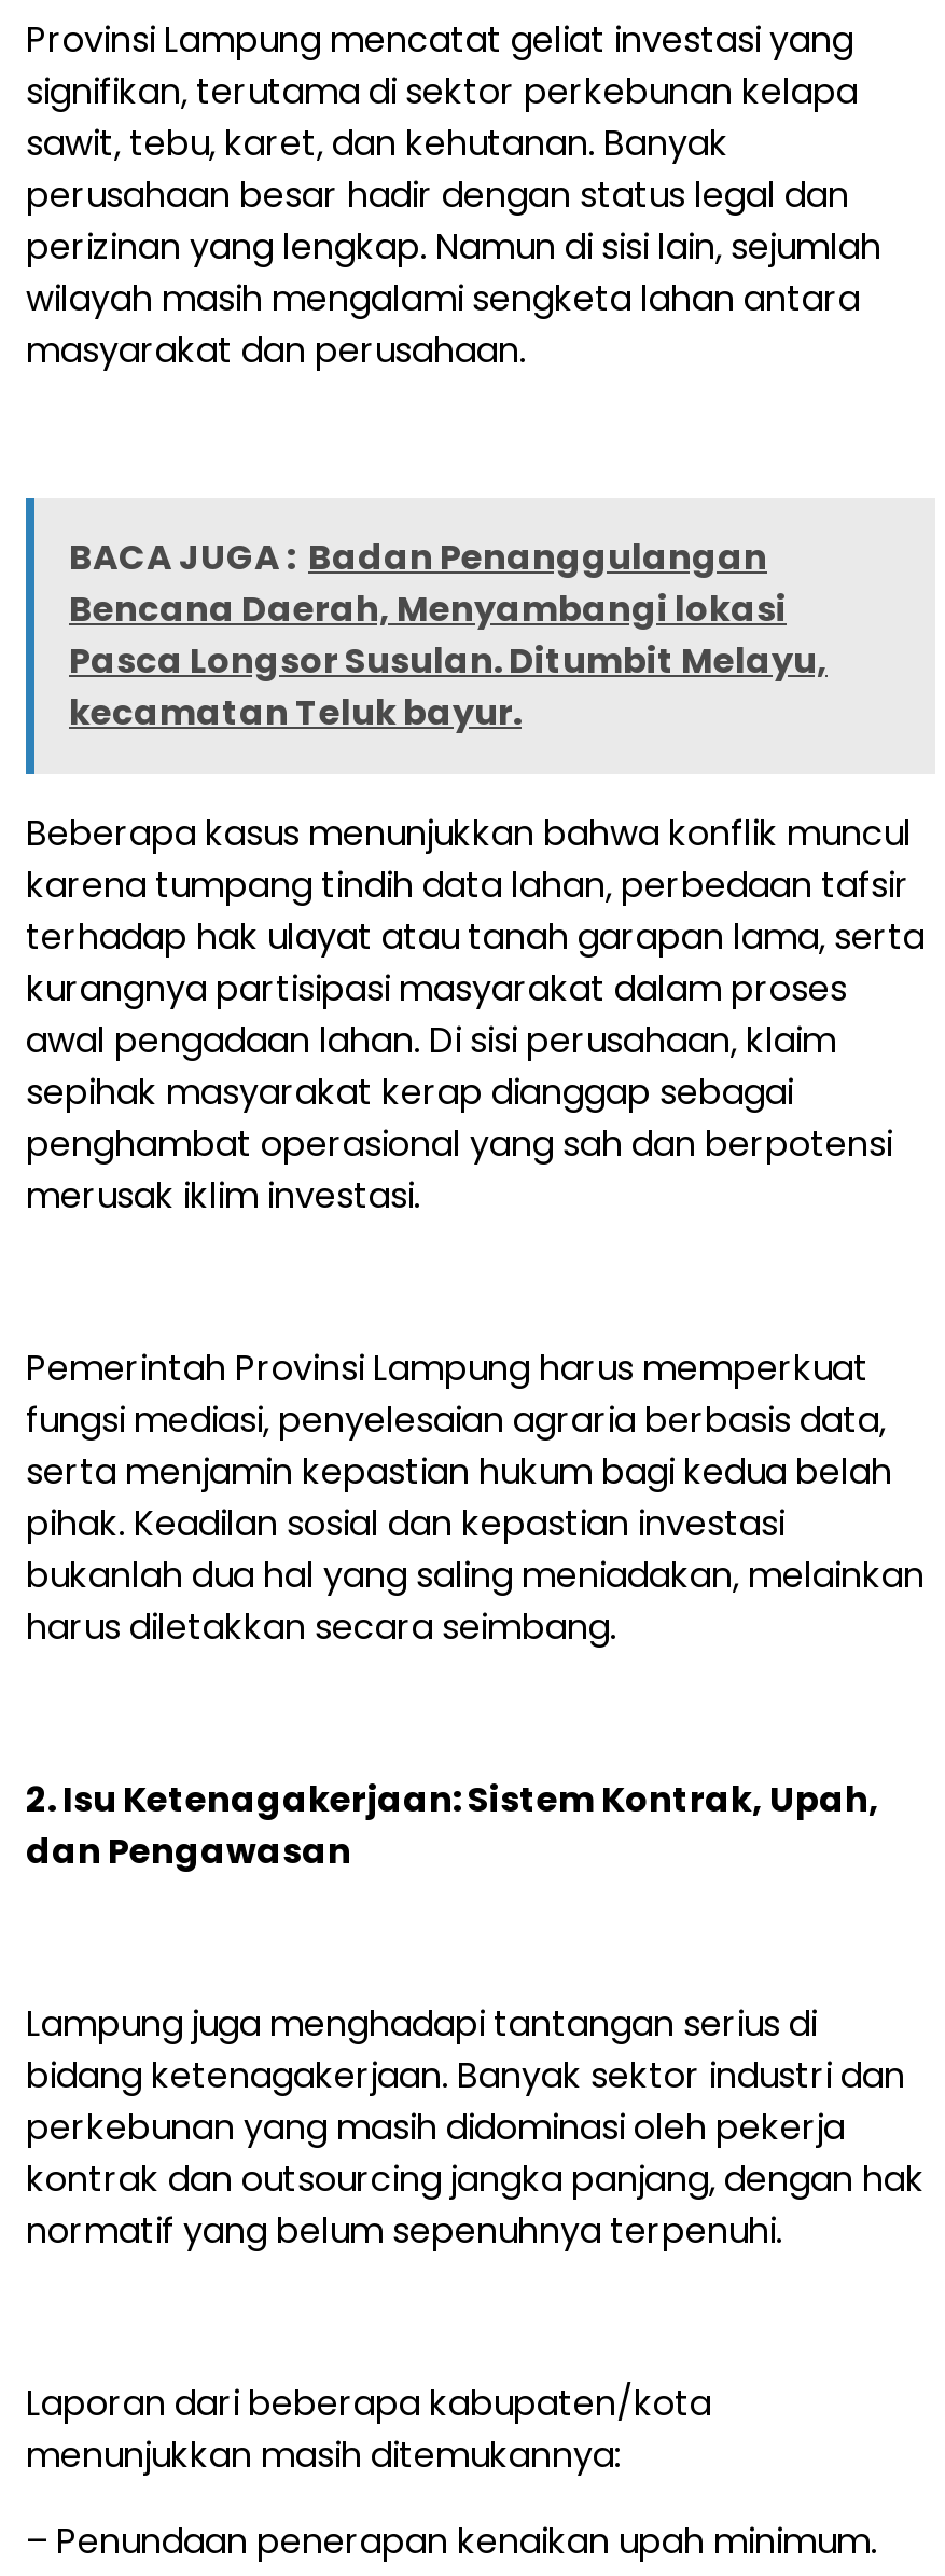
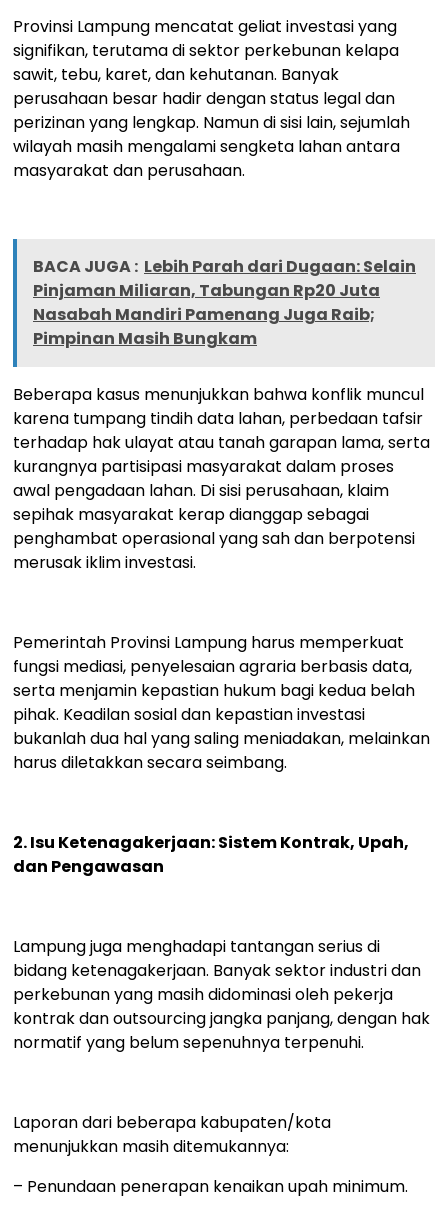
[69,532,828,737] BACA JUGA : Badan Penanggulangan | Bencana Daerah, Menyambangi lokasi | Pasca Longsor Susulan. Ditumbit Melayu, | kecamatan Teluk bayur. -> [33,255,416,350] BACA JUGA : Lebih Parah dari Dugaan: Selain | Pinjaman Miliaran, Tabungan Rp20 Juta | Nasabah Mandiri Pamenang Juga Raib; | Pimpinan Masih Bungkam

